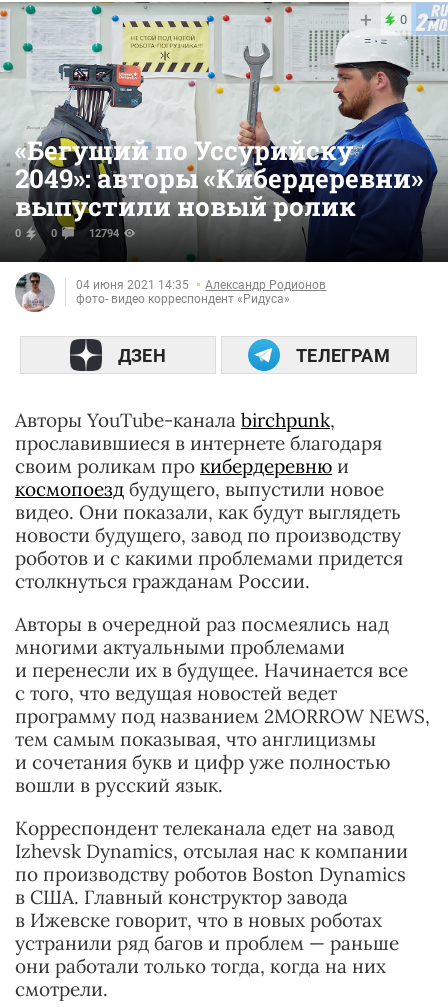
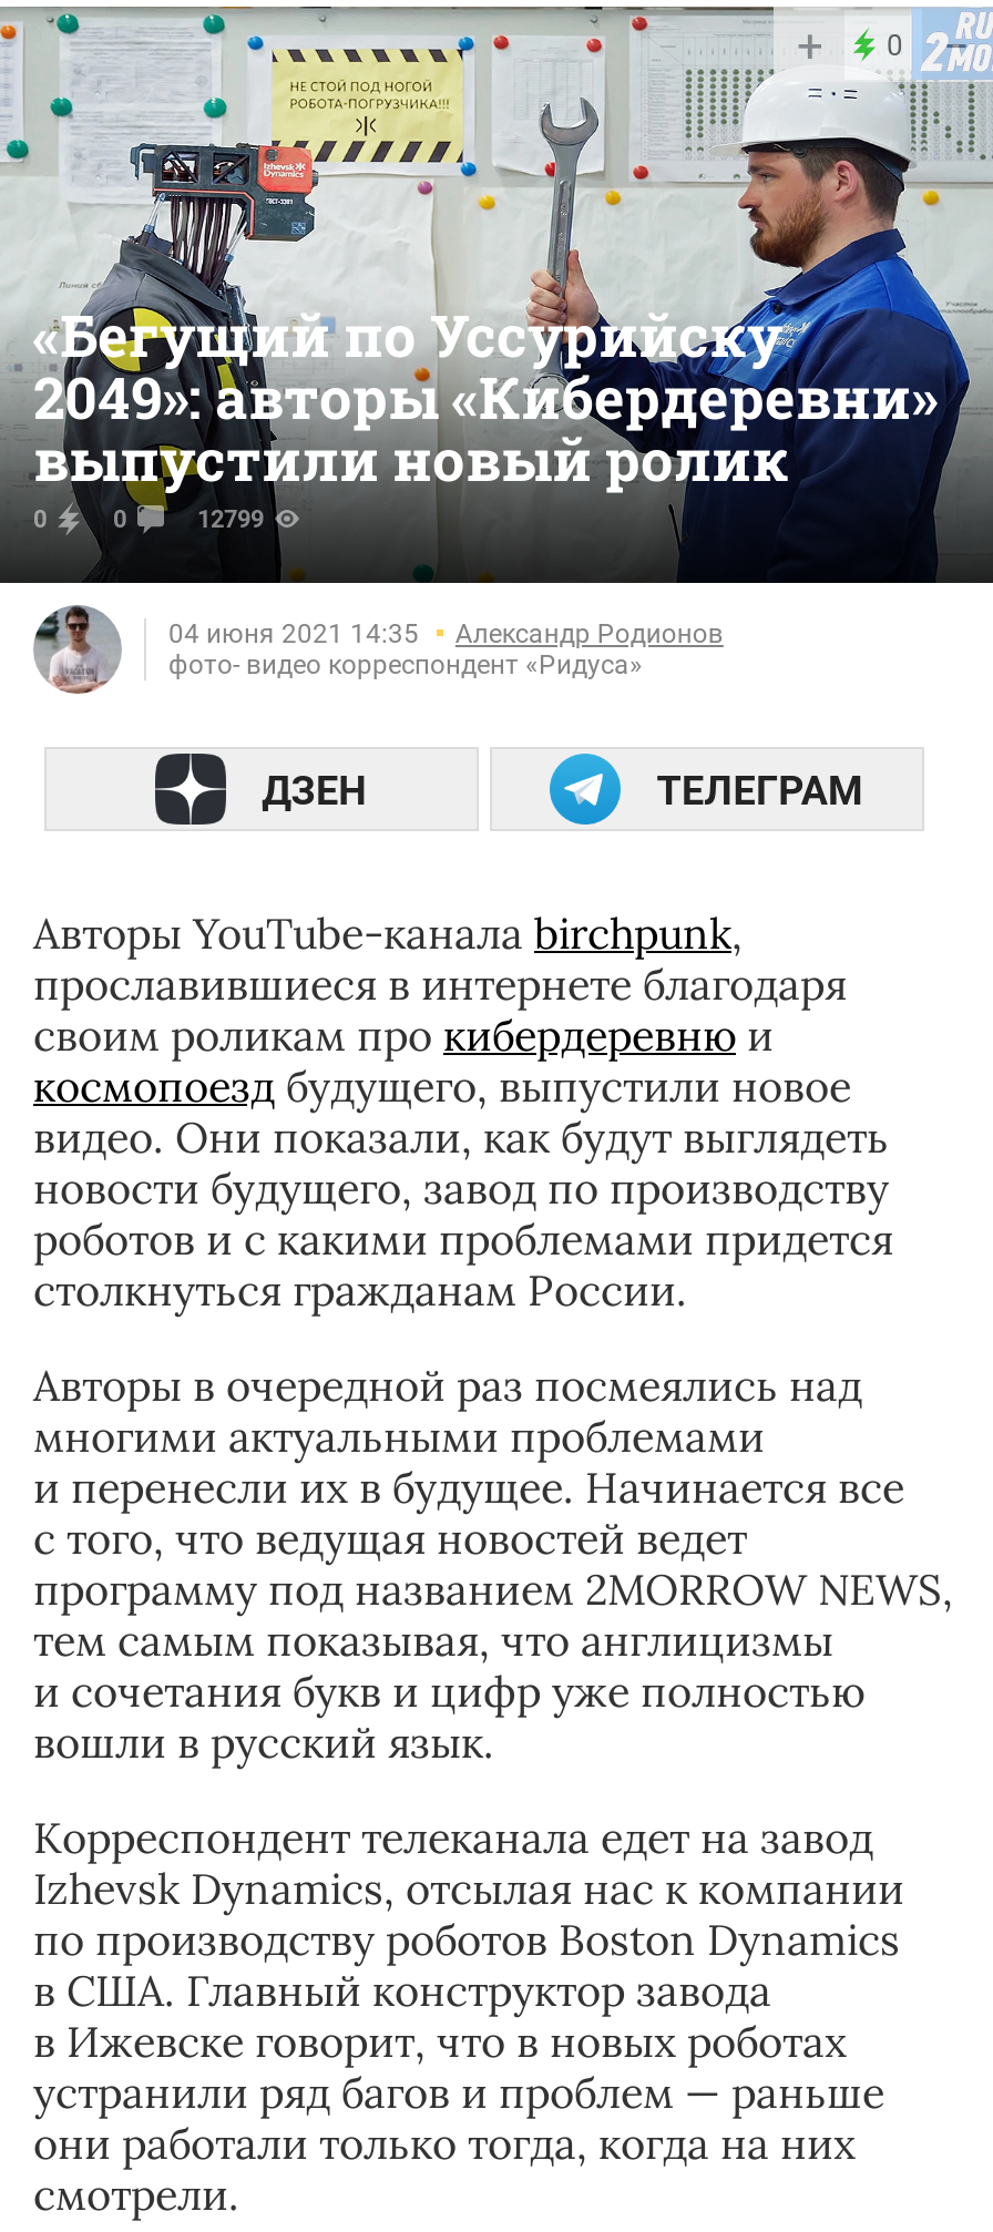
[89,227,119,240] 12794 -> [197,505,264,534] 12799

